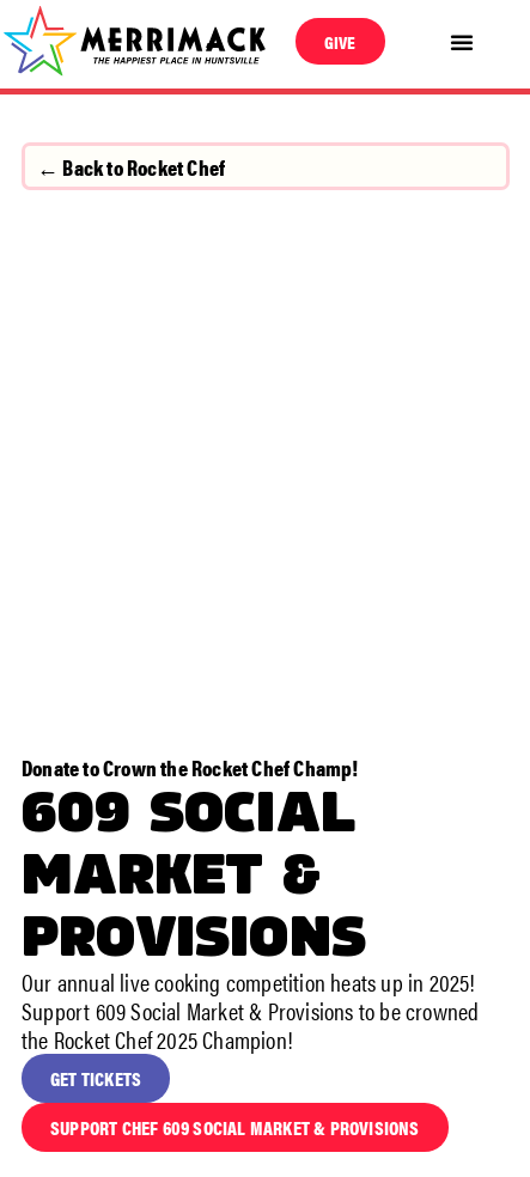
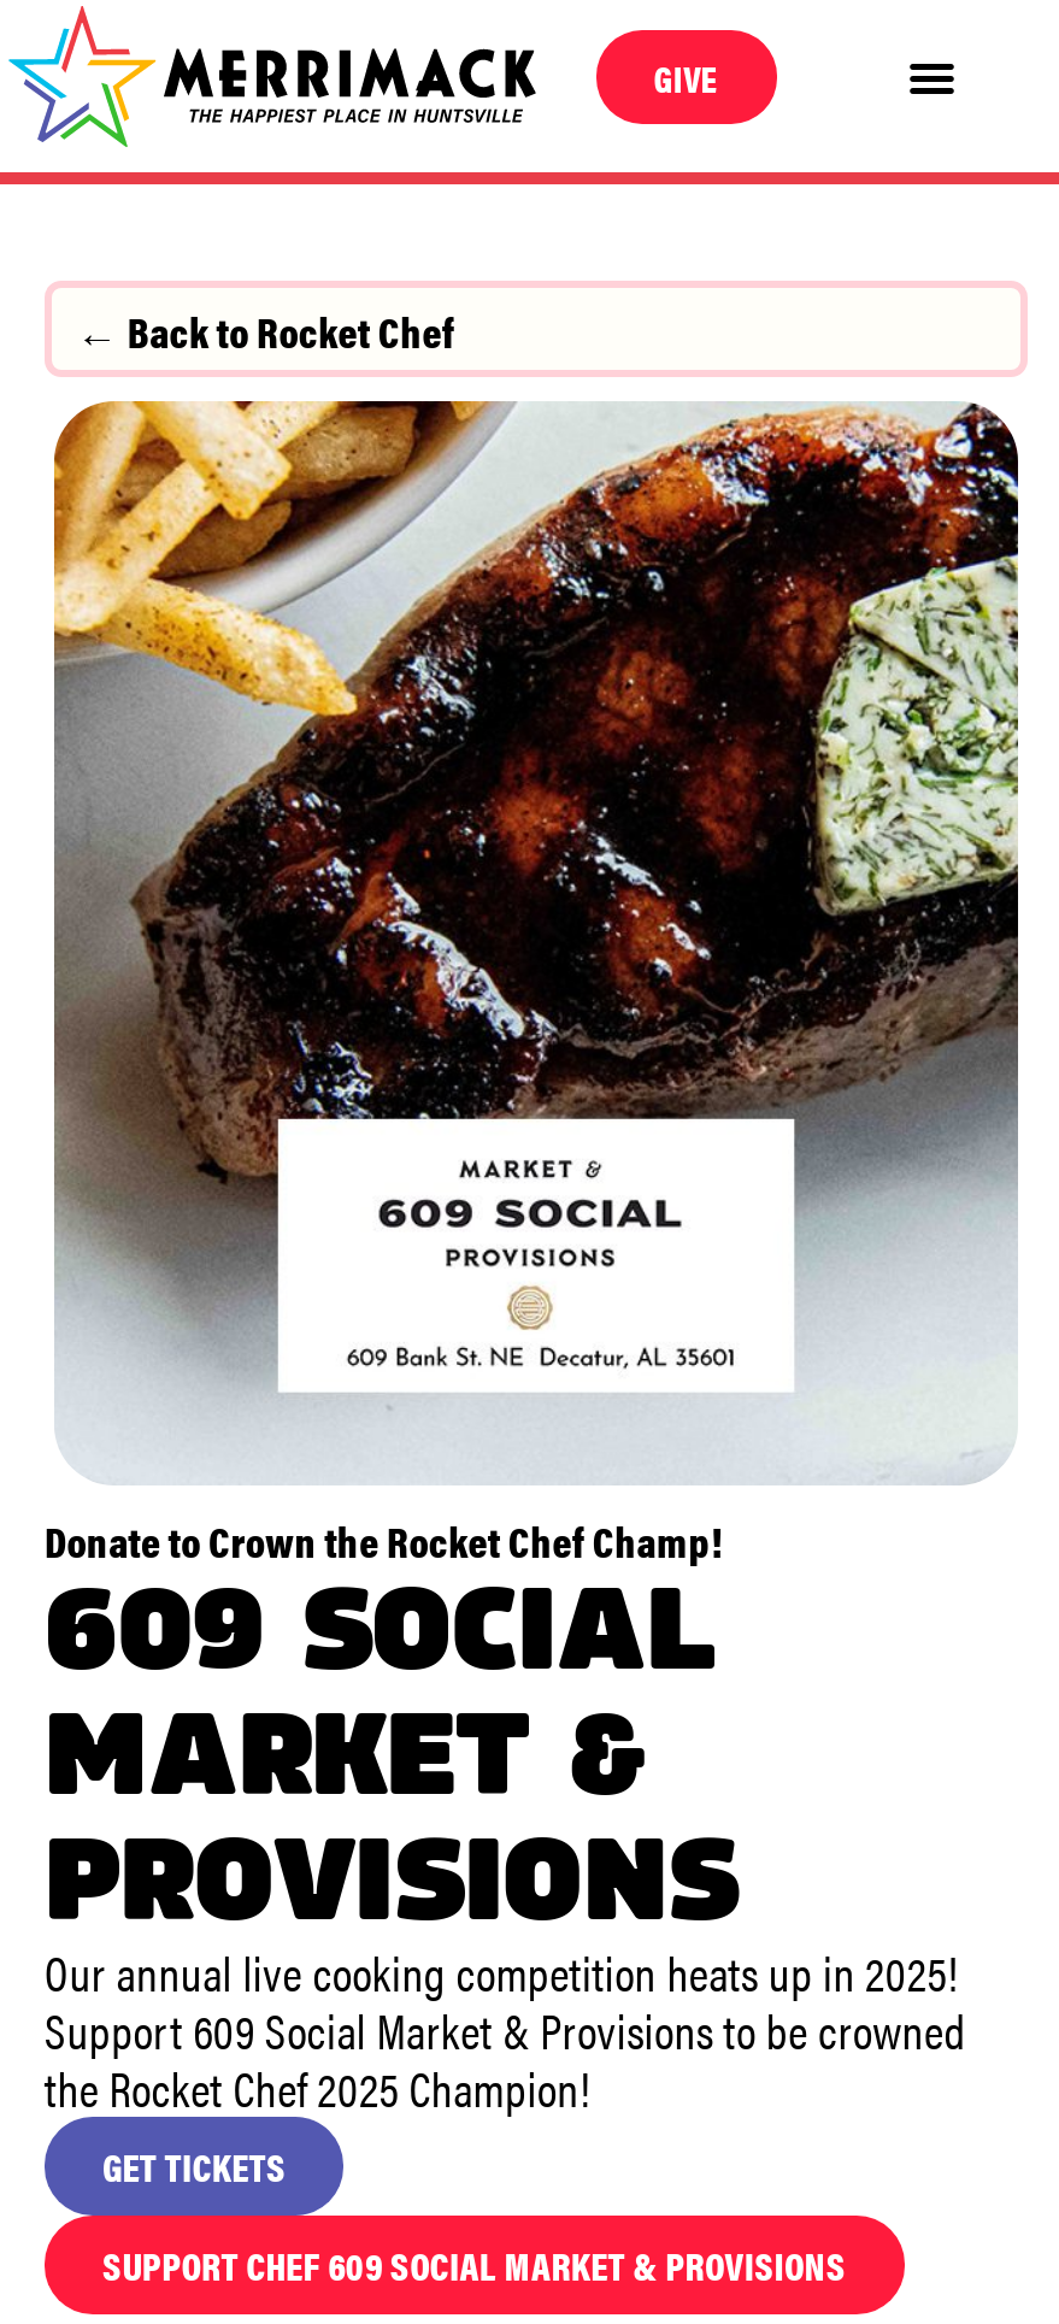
none -> [52,399,1020,1485] [image]

